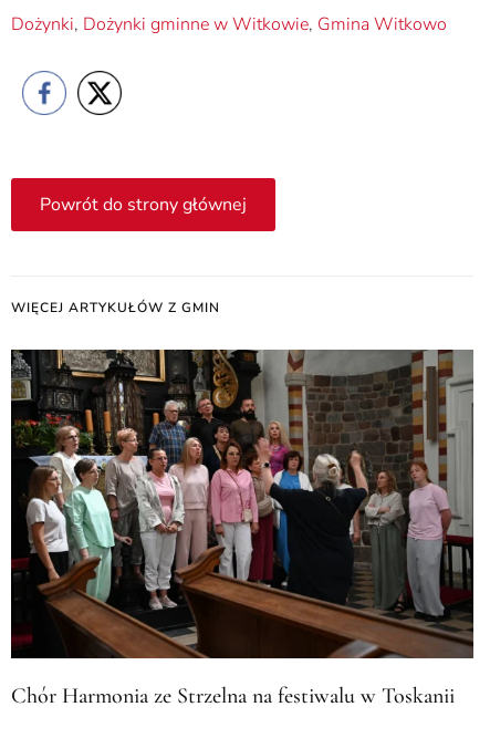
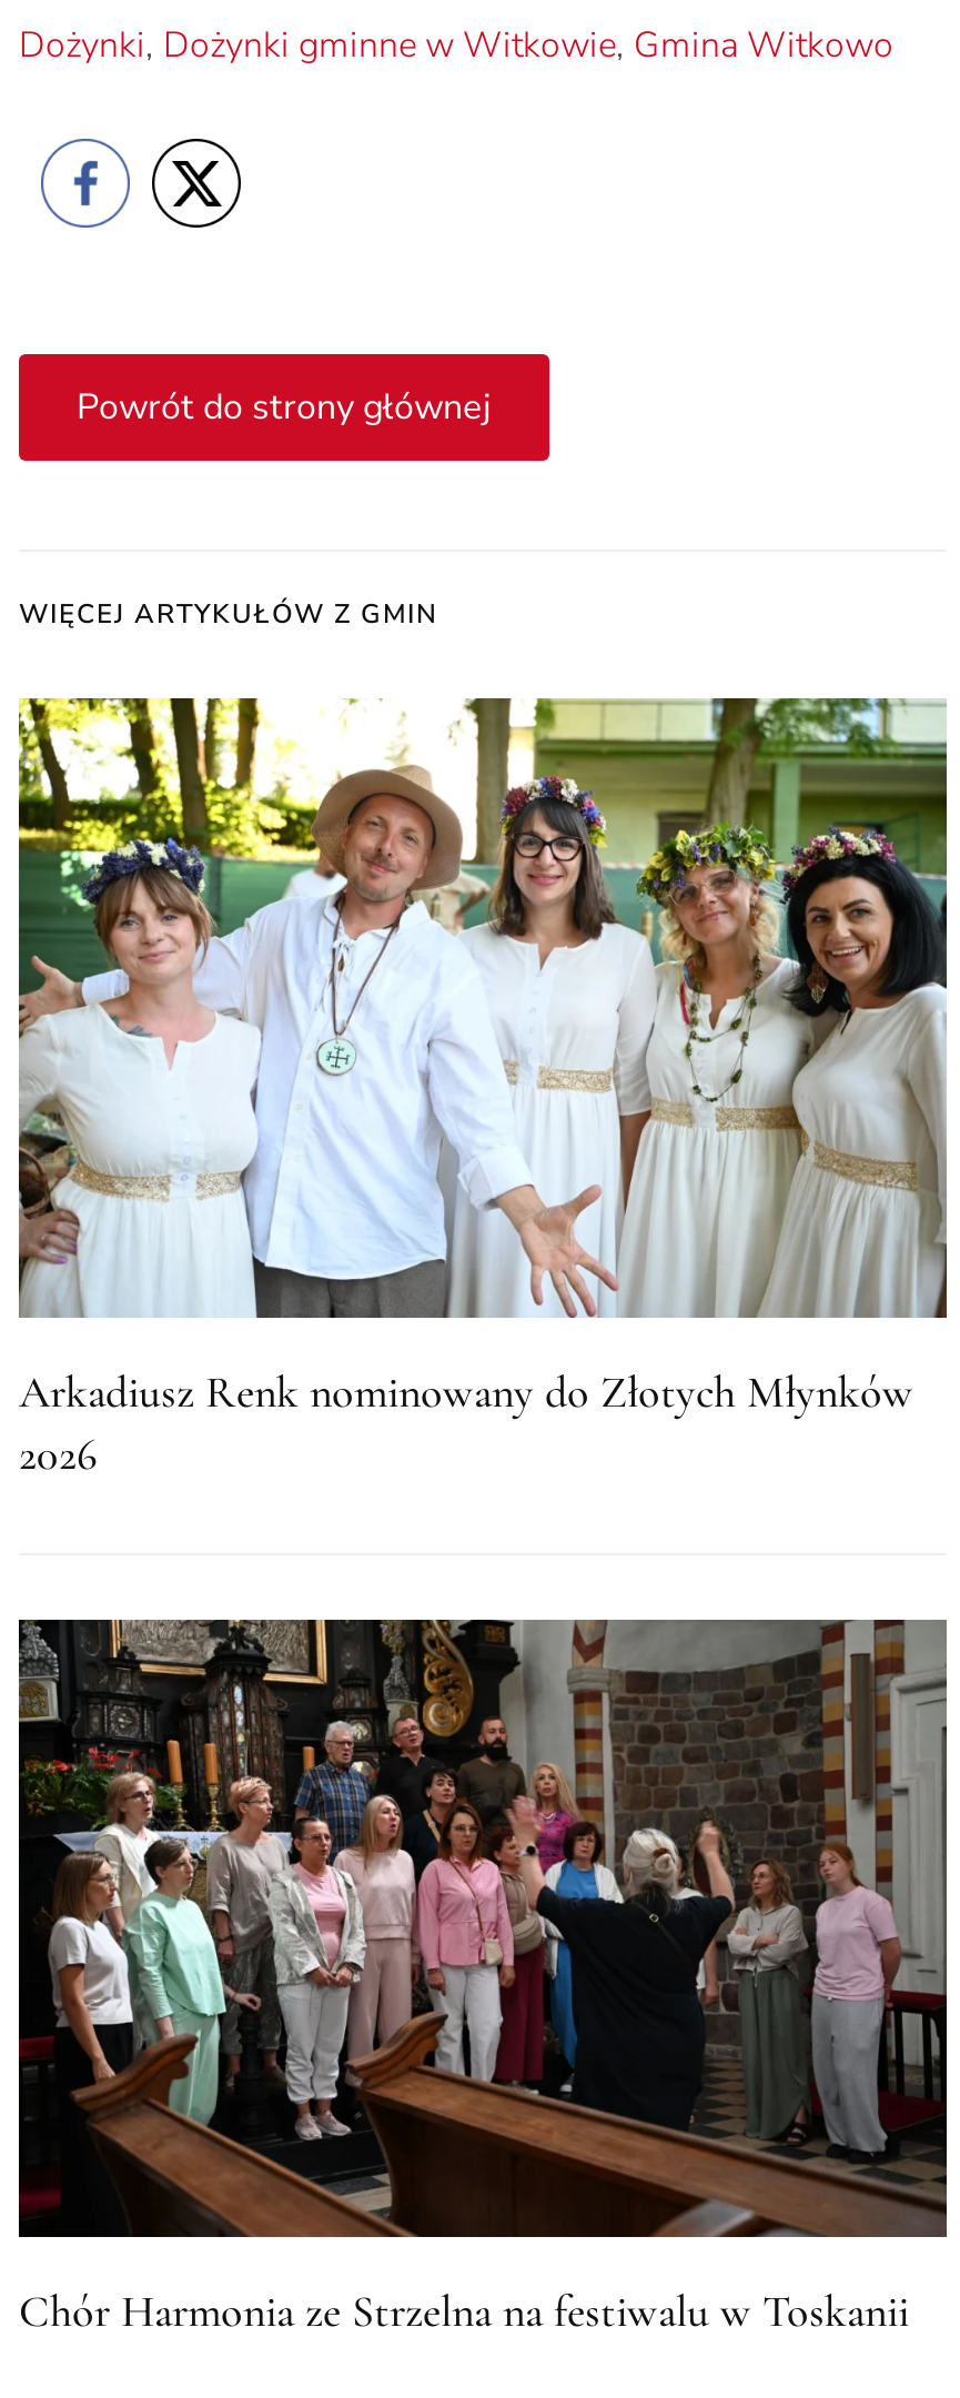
none -> [17,696,947,1482] [image] | Arkadiusz Renk nominowany do Złotych Młynków | 2026

